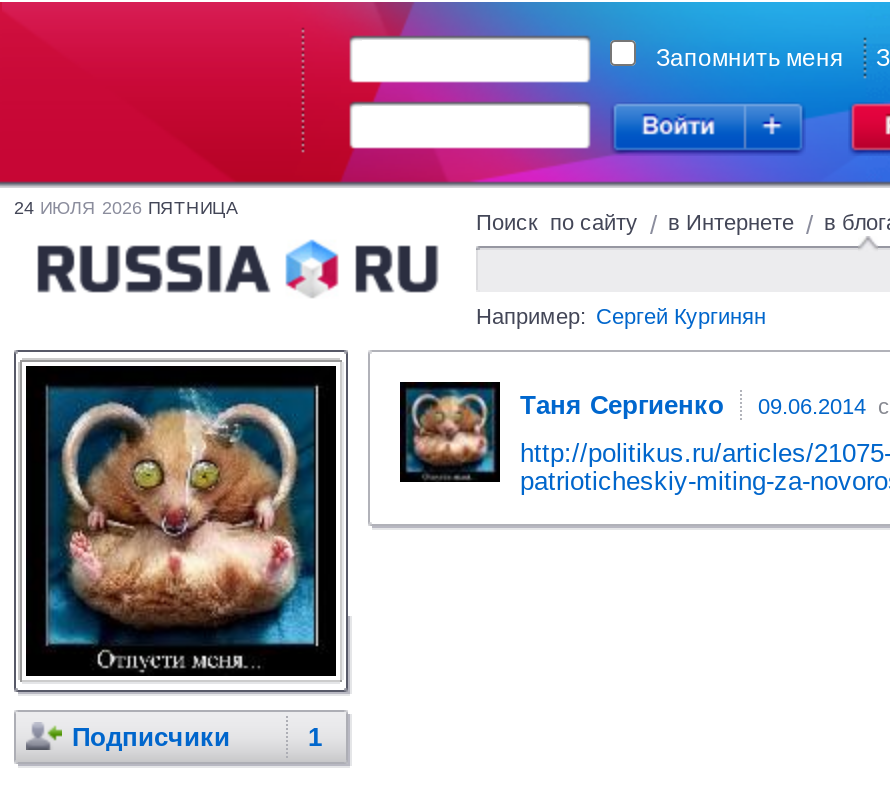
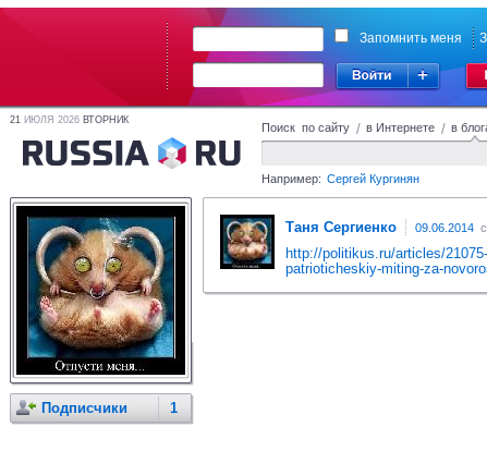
[14,198,238,218] 24 ИЮЛЯ 2026 ПЯТНИЦА -> [10,114,129,125] 21 ИЮЛЯ 2026 ВТОРНИК

